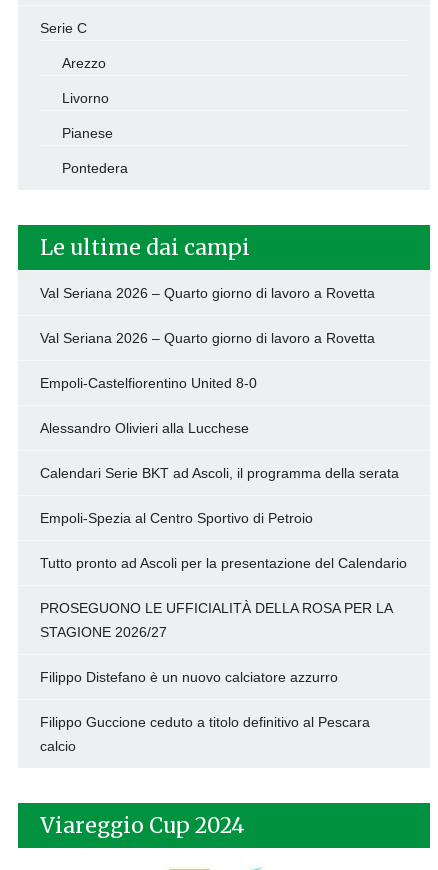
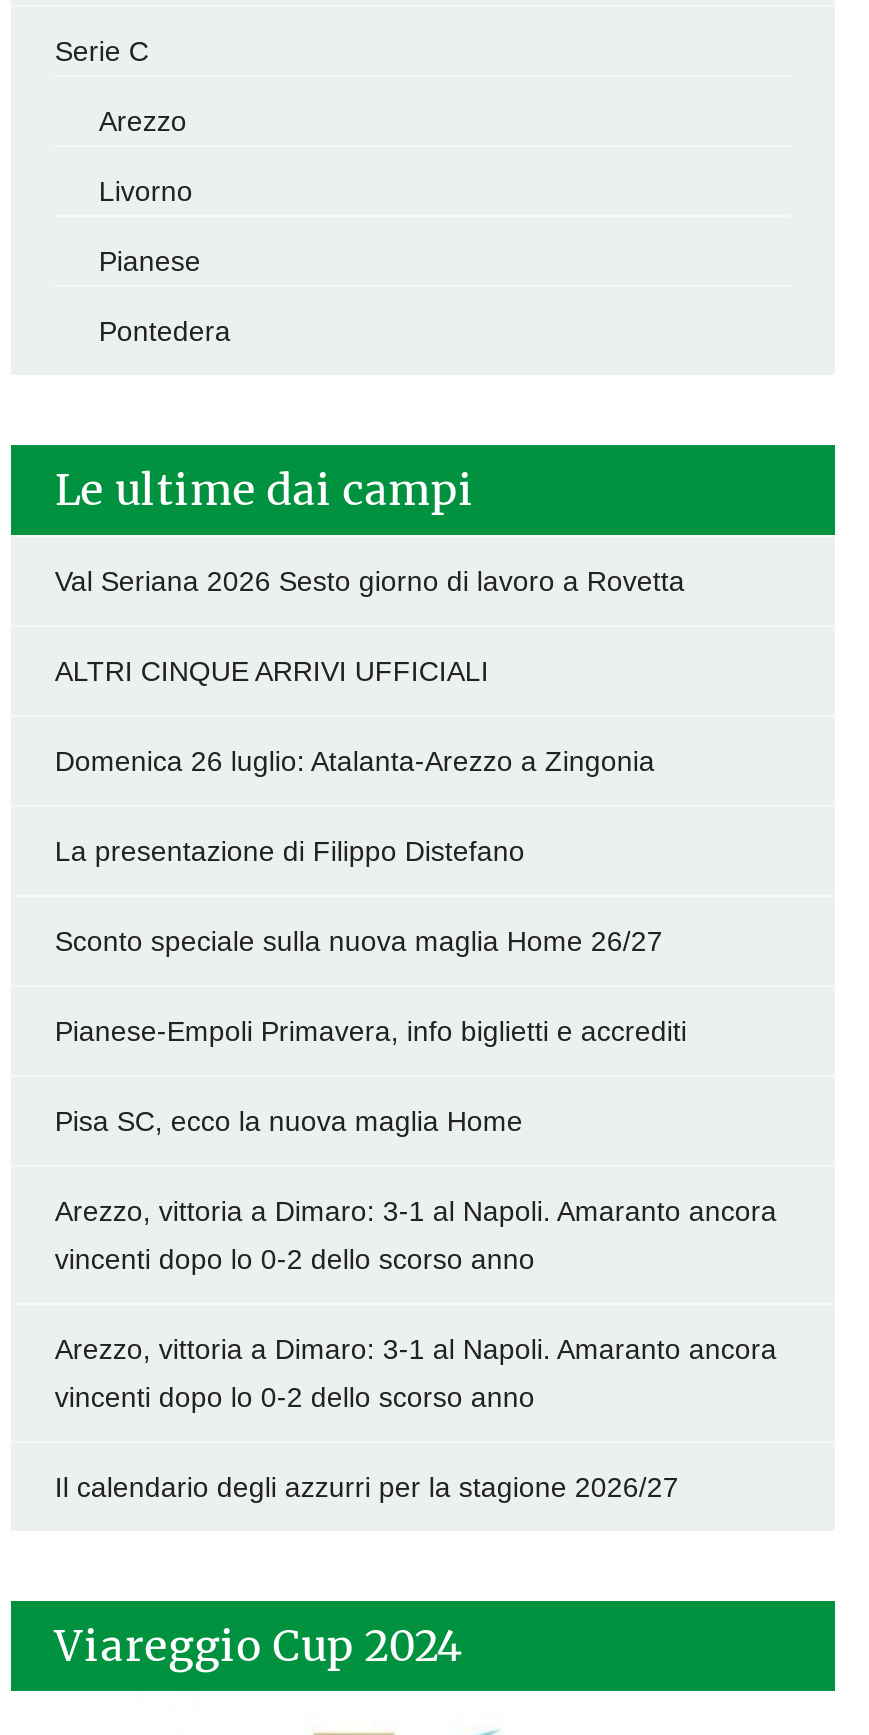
[40,285,375,301] Val Seriana 2026 – Quarto giorno di lavoro a Rovetta -> [55,566,685,598] Val Seriana 2026 Sesto giorno di lavoro a Rovetta
[40,330,375,346] Val Seriana 2026 – Quarto giorno di lavoro a Rovetta -> [55,656,489,688] ALTRI CINQUE ARRIVI UFFICIALI
[40,375,257,391] Empoli-Castelfiorentino United 8-0 -> [55,746,655,778] Domenica 26 luglio: Atalanta-Arezzo a Zingonia
[40,420,249,436] Alessandro Olivieri alla Lucchese -> [55,836,525,868] La presentazione di Filippo Distefano
[40,465,399,481] Calendari Serie BKT ad Ascoli, il programma della serata -> [55,926,663,958] Sconto speciale sulla nuova maglia Home 26/27
[40,510,313,526] Empoli-Spezia al Centro Sportivo di Petroio -> [55,1016,687,1048] Pianese-Empoli Primavera, info biglietti e accrediti
[40,555,407,571] Tutto pronto ad Ascoli per la presentazione del Calendario -> [55,1106,523,1138] Pisa SC, ecco la nuova maglia Home
[40,600,392,616] PROSEGUONO LE UFFICIALITÀ DELLA ROSA PER LA -> [55,1196,777,1228] Arezzo, vittoria a Dimaro: 3-1 al Napoli. Amaranto ancora
[40,624,167,640] STAGIONE 2026/27 -> [55,1244,535,1276] vincenti dopo lo 0-2 dello scorso anno
[40,669,338,685] Filippo Distefano è un nuovo calciatore azzurro -> [55,1334,777,1366] Arezzo, vittoria a Dimaro: 3-1 al Napoli. Amaranto ancora
[40,714,370,730] Filippo Guccione ceduto a titolo definitivo al Pescara -> [55,1382,535,1414] vincenti dopo lo 0-2 dello scorso anno
[40,738,76,754] calcio -> [55,1472,679,1504] Il calendario degli azzurri per la stagione 2026/27

